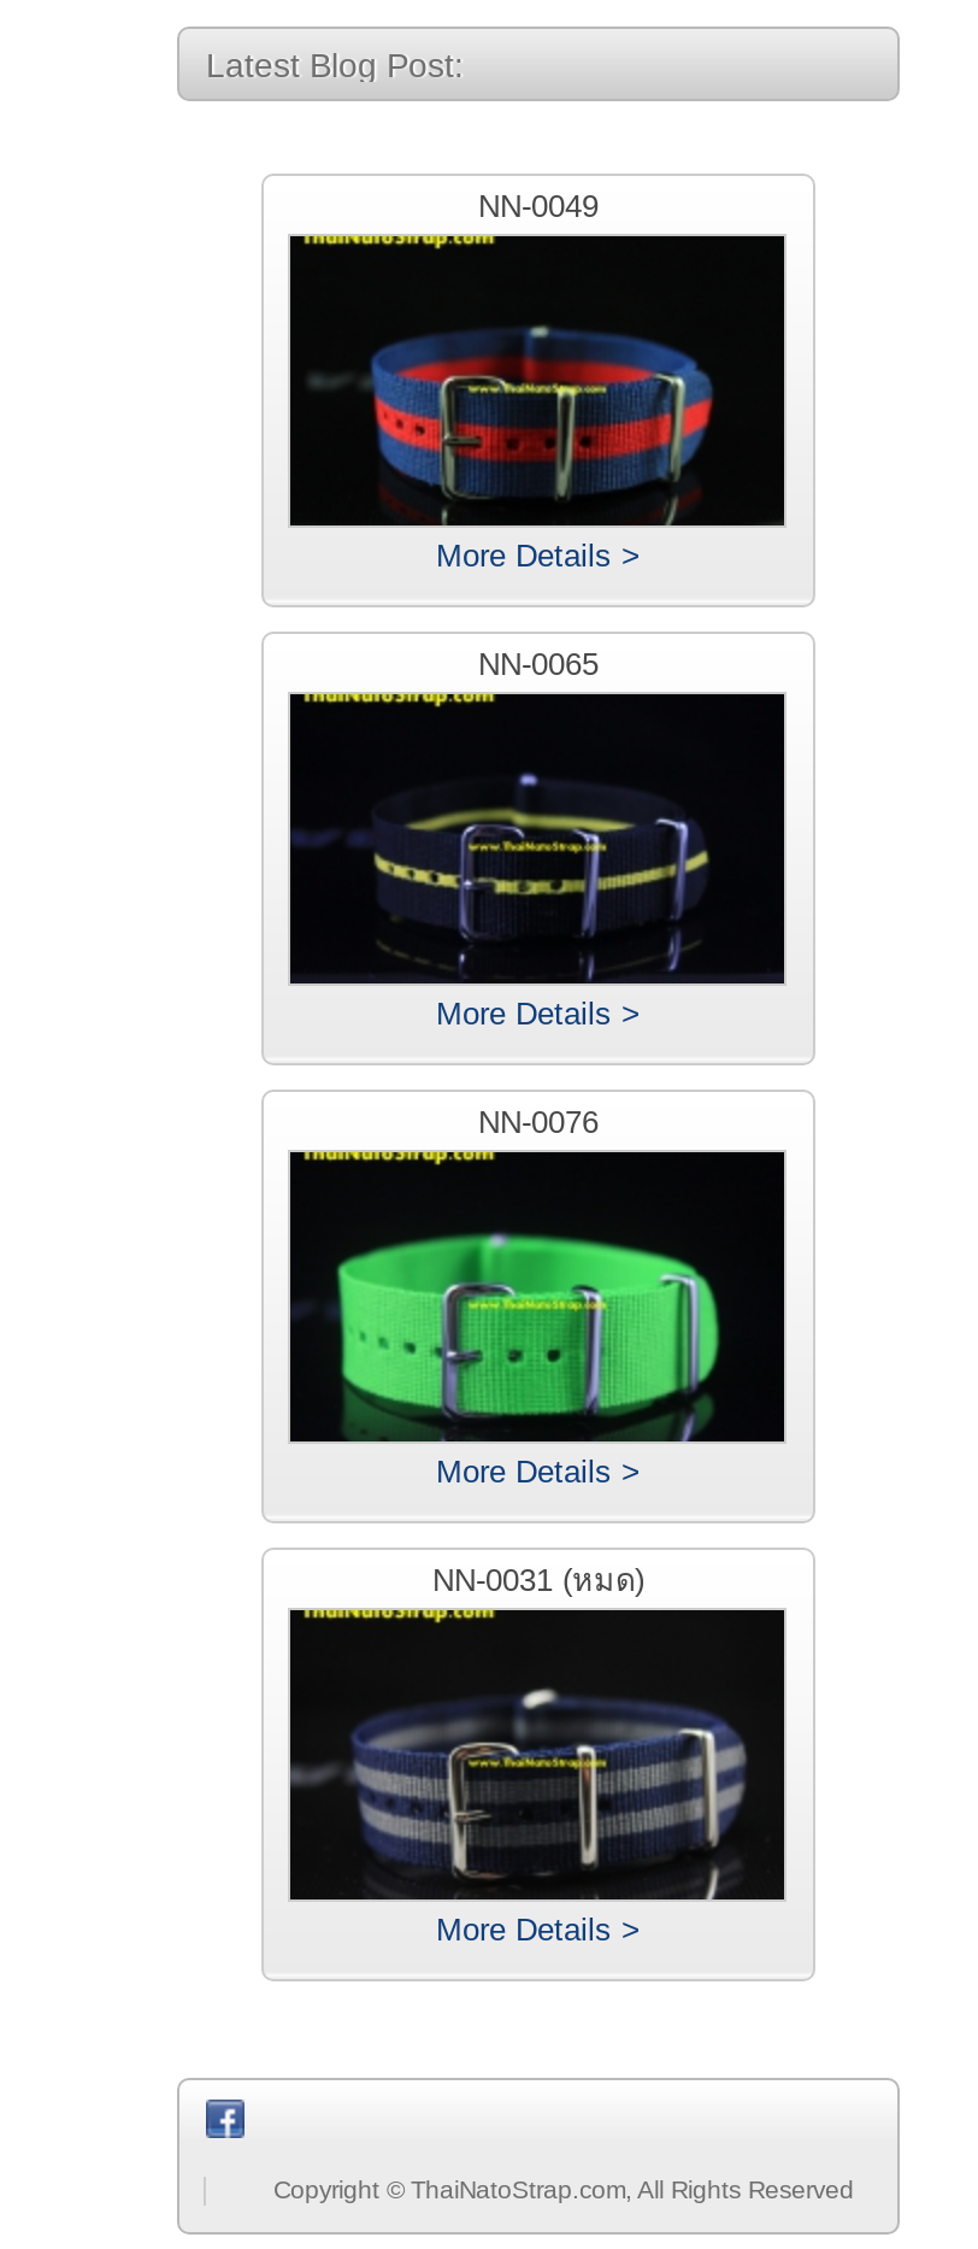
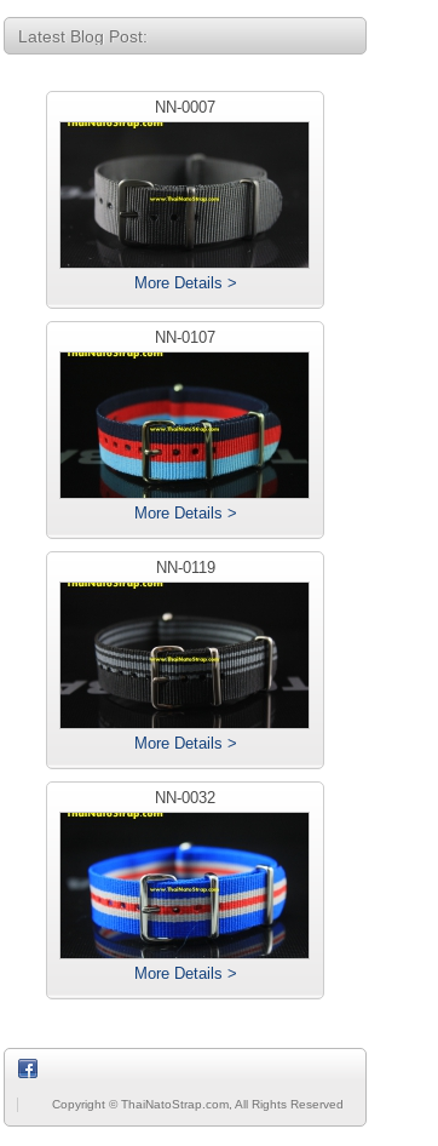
[478,188,599,224] NN-0049 -> [155,98,215,116] NN-0007
[293,299,731,521] [image] -> [60,153,283,264] [image]
[478,646,599,682] NN-0065 -> [155,328,215,346] NN-0107
[290,757,779,981] [image] -> [60,383,306,499] [image]
[478,1104,599,1140] NN-0076 -> [155,558,215,577] NN-0119
[293,1212,782,1444] [image] -> [60,612,309,728] [image]
[432,1562,644,1598] NN-0031 (หมด) -> [155,789,215,807] NN-0032
[290,1668,746,1899] [image] -> [62,841,288,958] [image]

